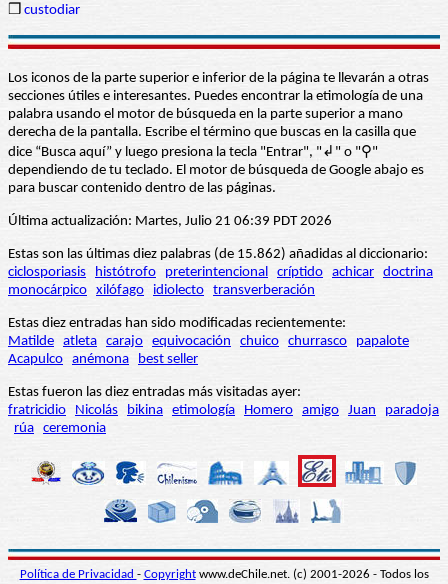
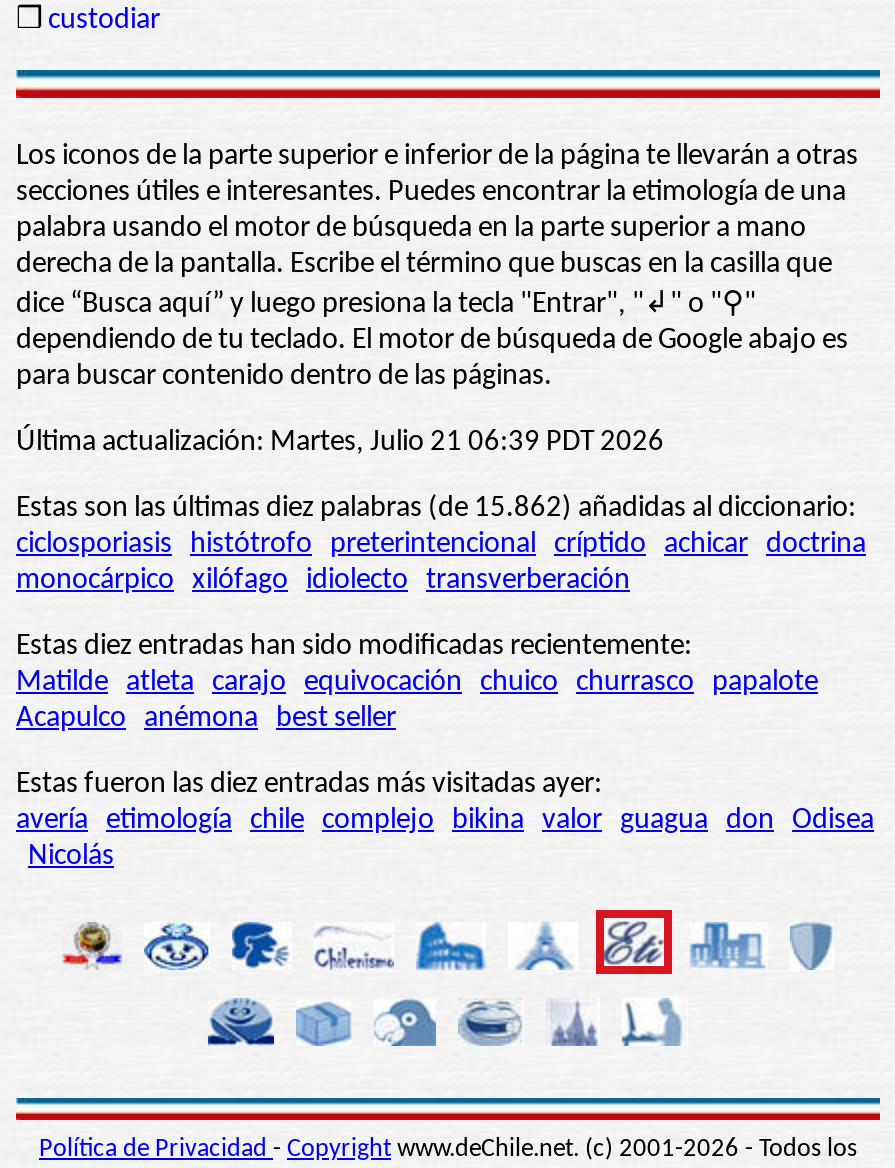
[8,403,439,436] fratricidio Nicolás bikina etimología Homero amigo Juan paradoja | rúa ceremonia -> [16,806,874,872] avería etimología chile complejo bikina valor guagua don Odisea | Nicolás

